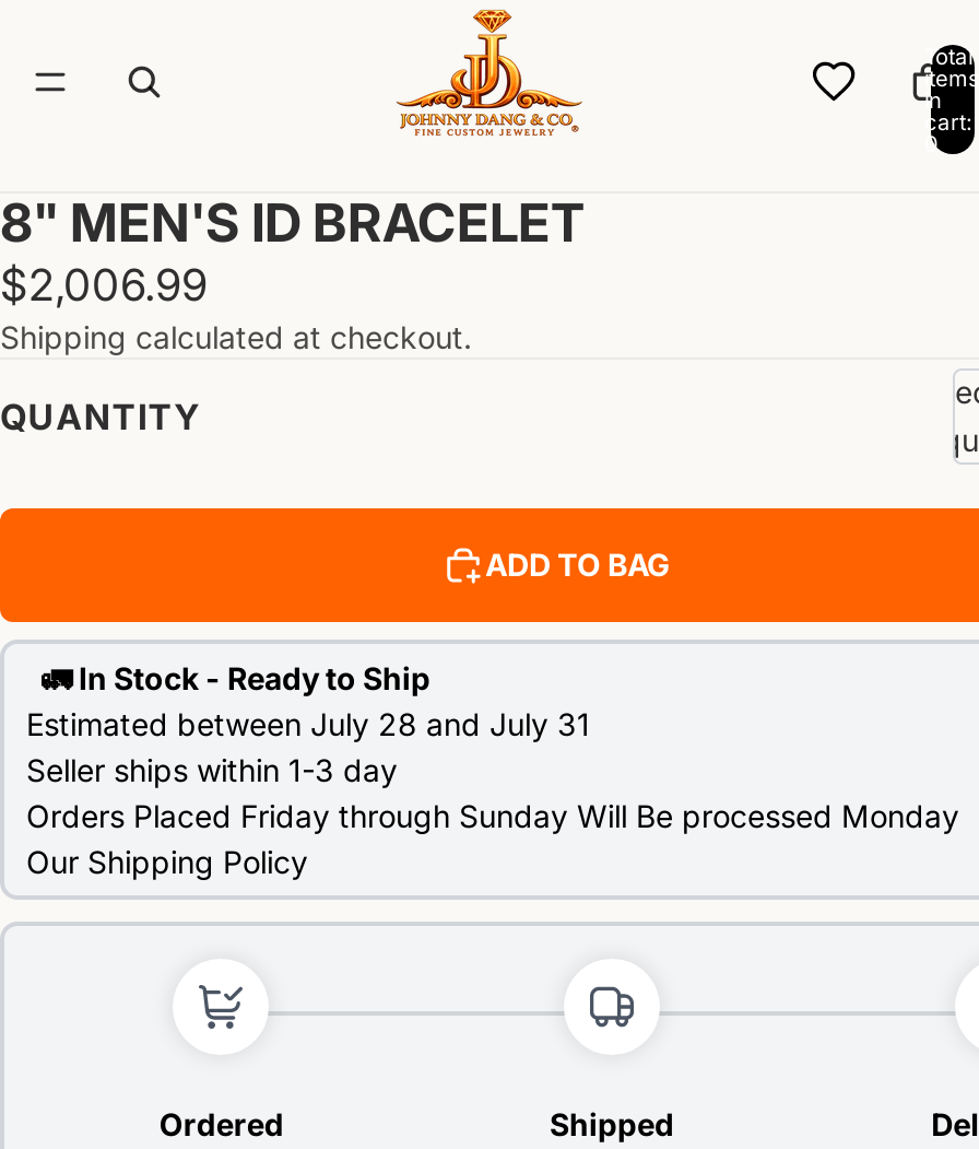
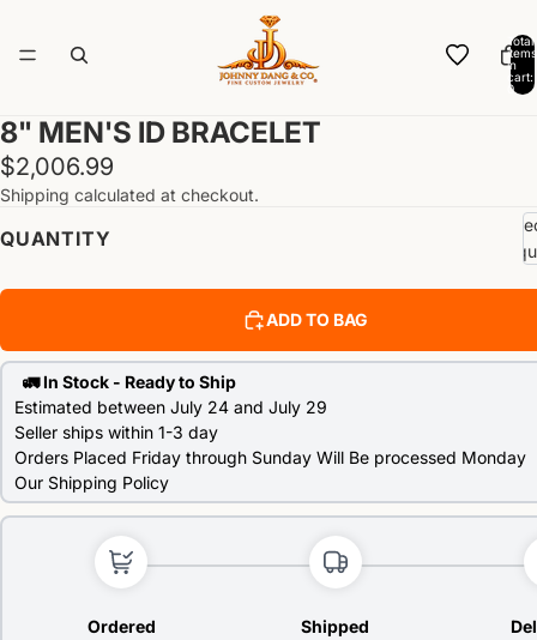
[26,705,590,742] Estimated between July 28 and July 31 -> [14,397,327,417] Estimated between July 24 and July 29

